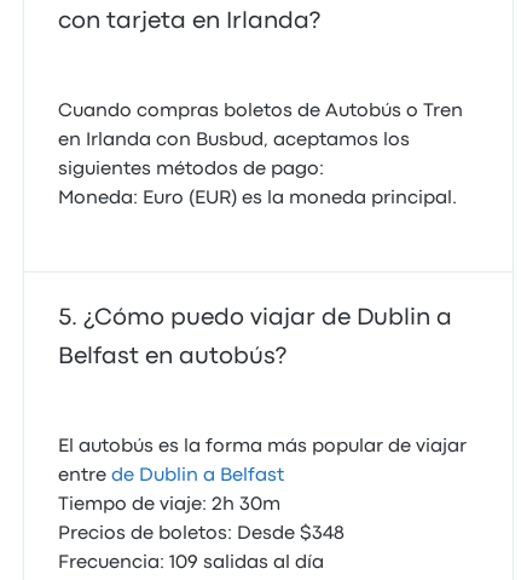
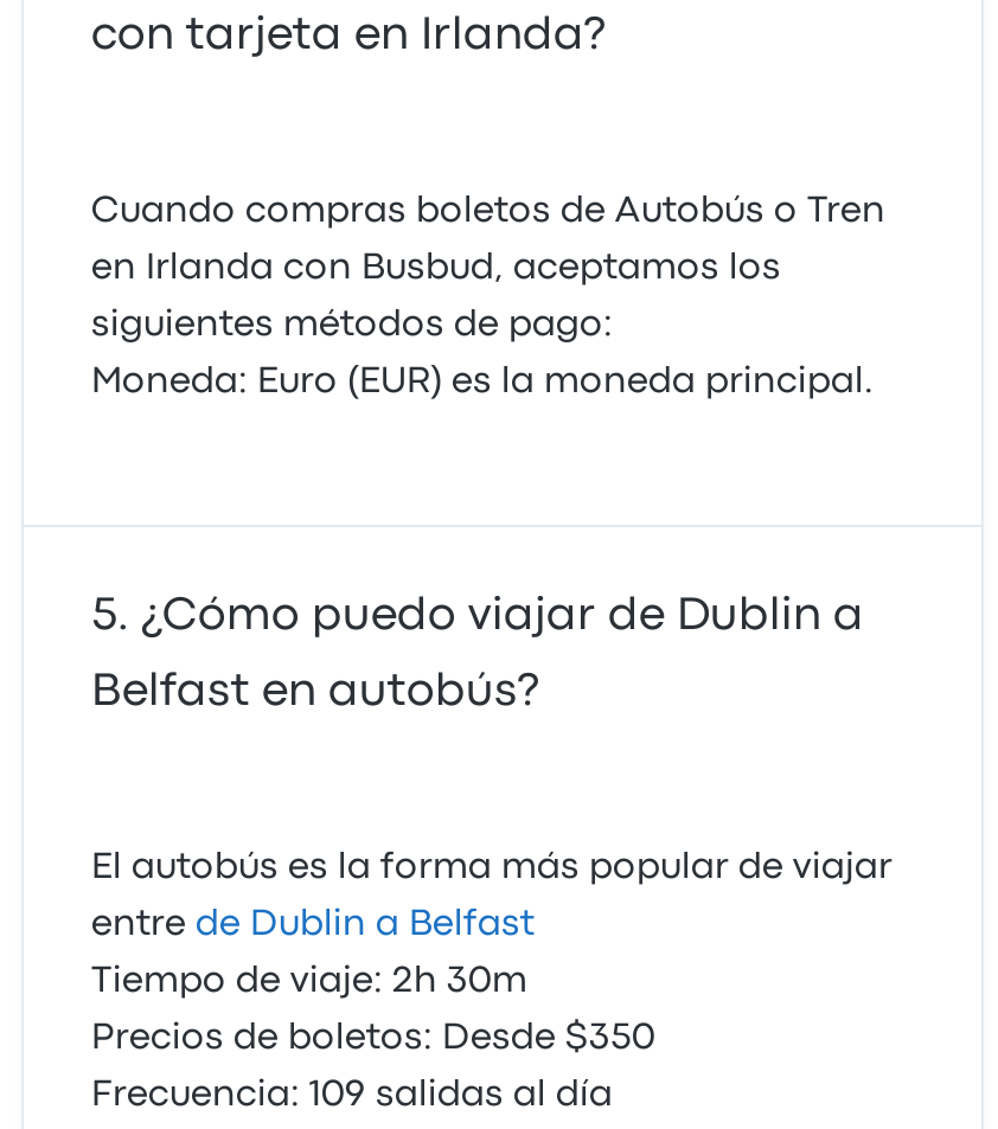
[59,526,345,542] Precios de boletos: Desde $348 -> [91,1022,655,1056] Precios de boletos: Desde $350

